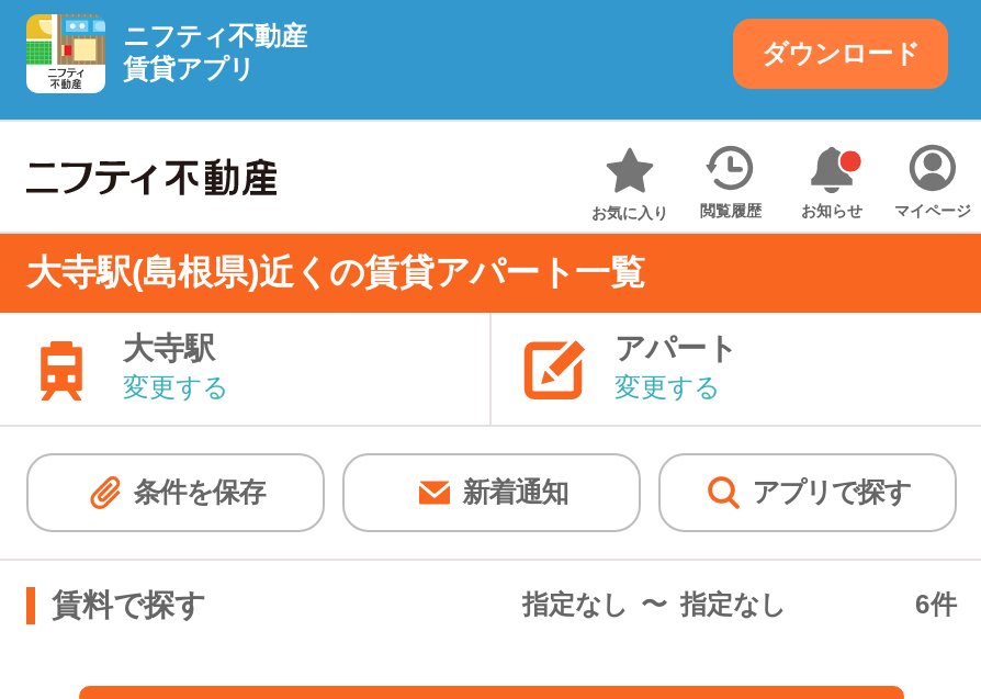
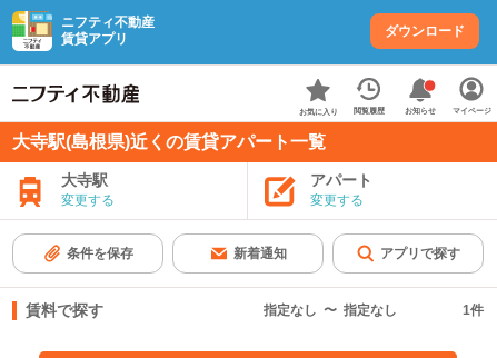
[915,589,957,620] 6件 -> [463,302,484,318] 1件

